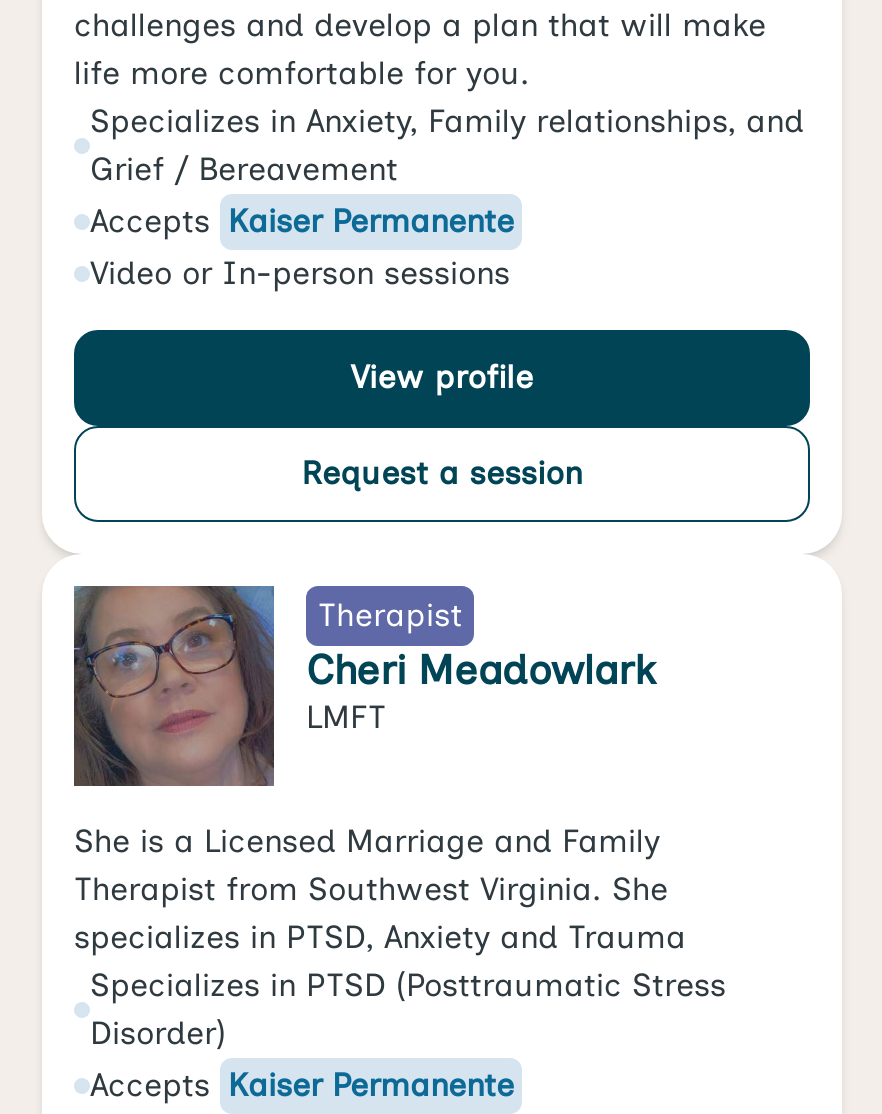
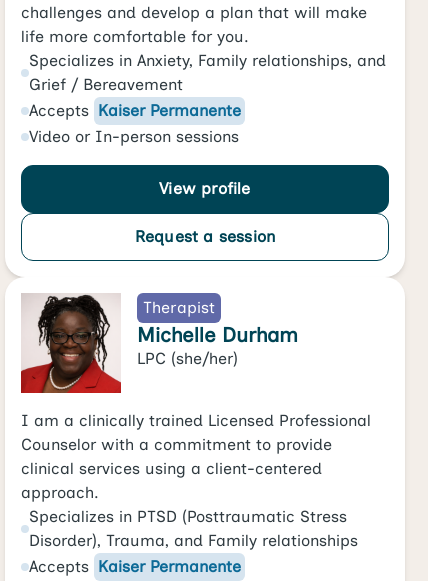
[72,584,656,760] [image] | Cheri Meadowlark | LMFT -> [20,293,298,394] [image] | Michelle Durham | LPC (she/her)
[74,822,686,956] She is a Licensed Marriage and Family | Therapist from Southwest Virginia. She | specializes in PTSD, Anxiety and Trauma -> [21,411,371,502] I am a clinically trained Licensed Professional | Counselor with a commitment to provide | clinical services using a client-centered | approach.
[90,1014,226,1052] Disorder) -> [29,531,358,550] Disorder), Trauma, and Family relationships

